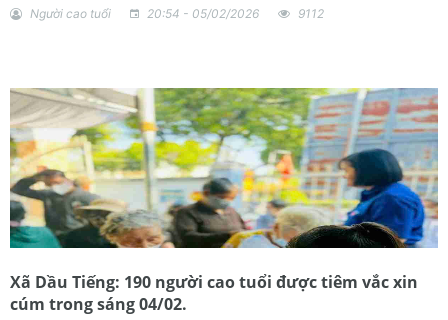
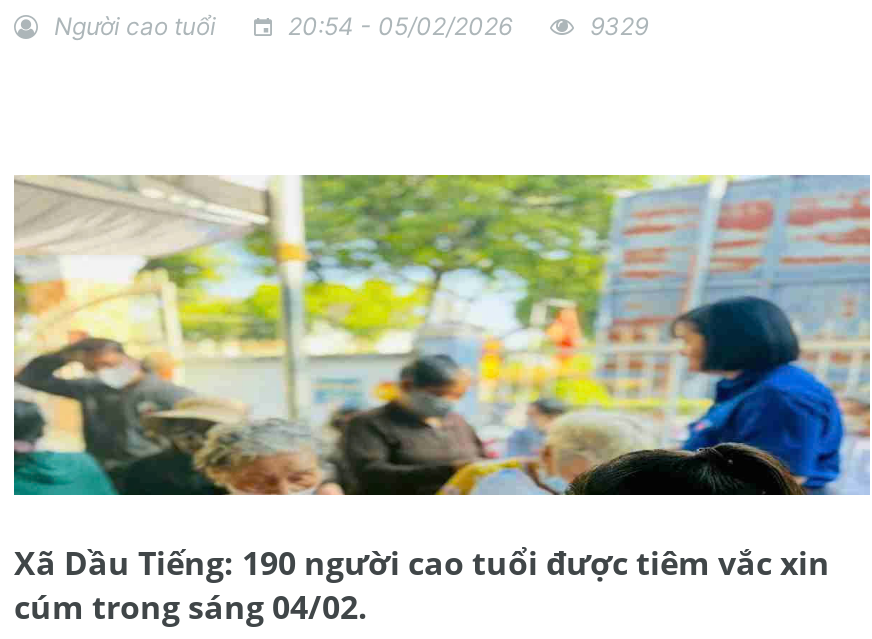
[298,6,324,21] 9112 -> [590,10,648,40] 9329

